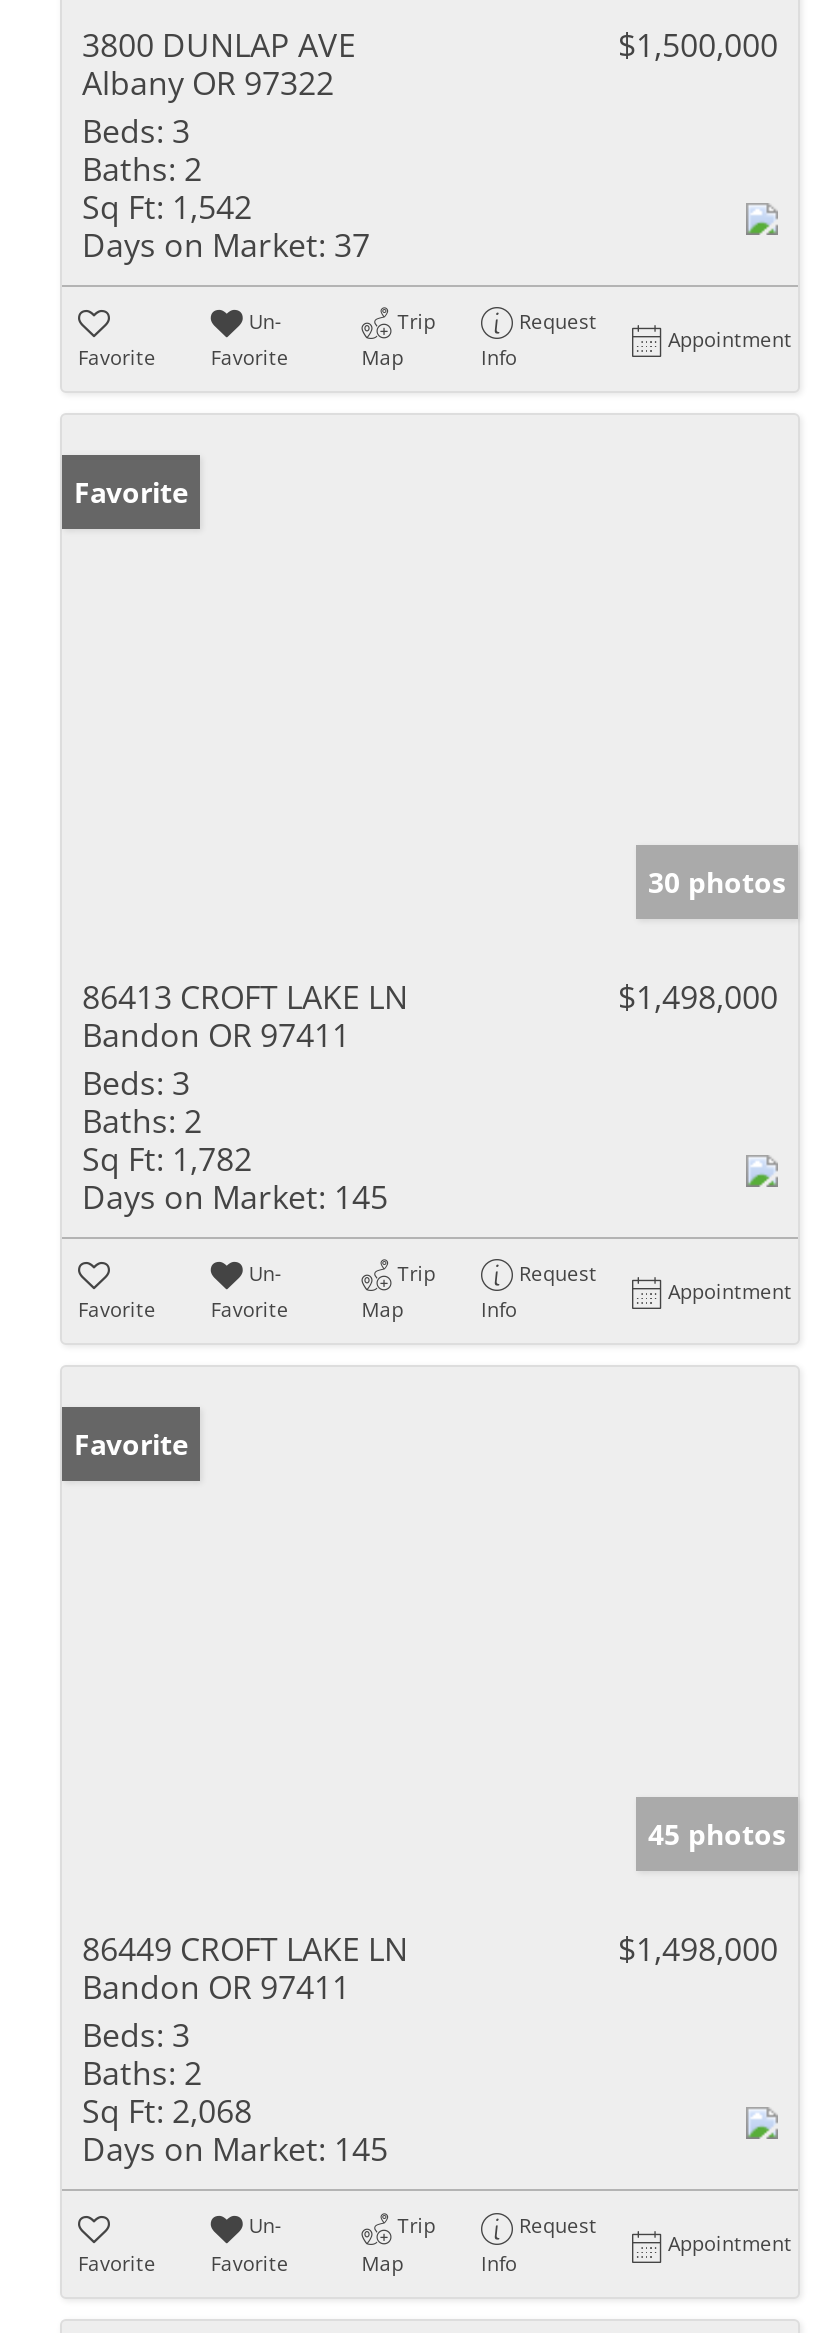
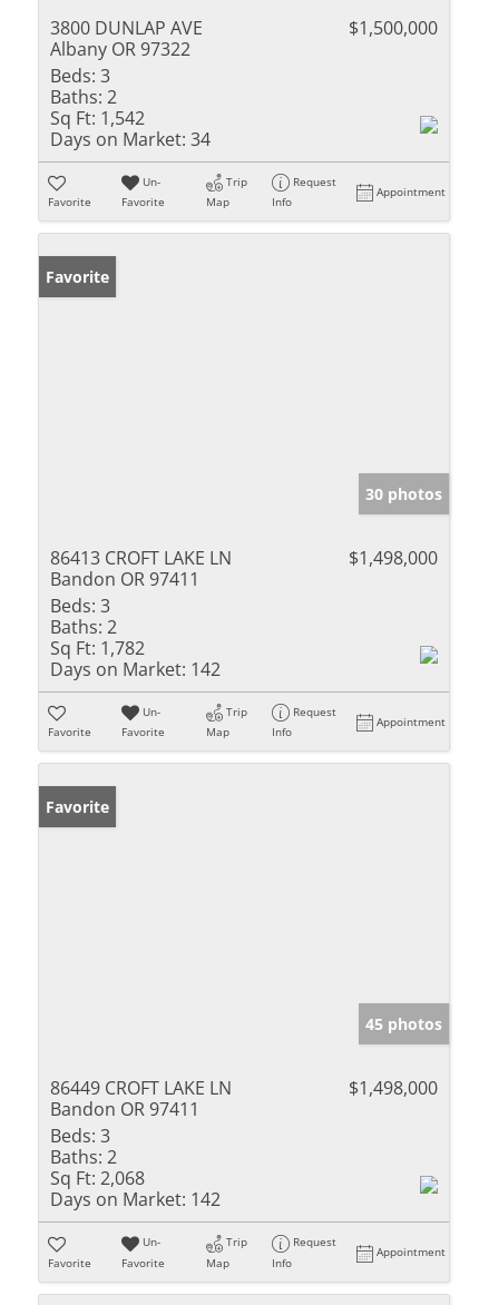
[82,222,370,266] Days on Market: 37 -> [50,126,211,151] Days on Market: 34
[82,1175,388,1219] Days on Market: 145 -> [50,657,221,681] Days on Market: 142
[82,2128,388,2172] Days on Market: 145 -> [50,1187,221,1212] Days on Market: 142

